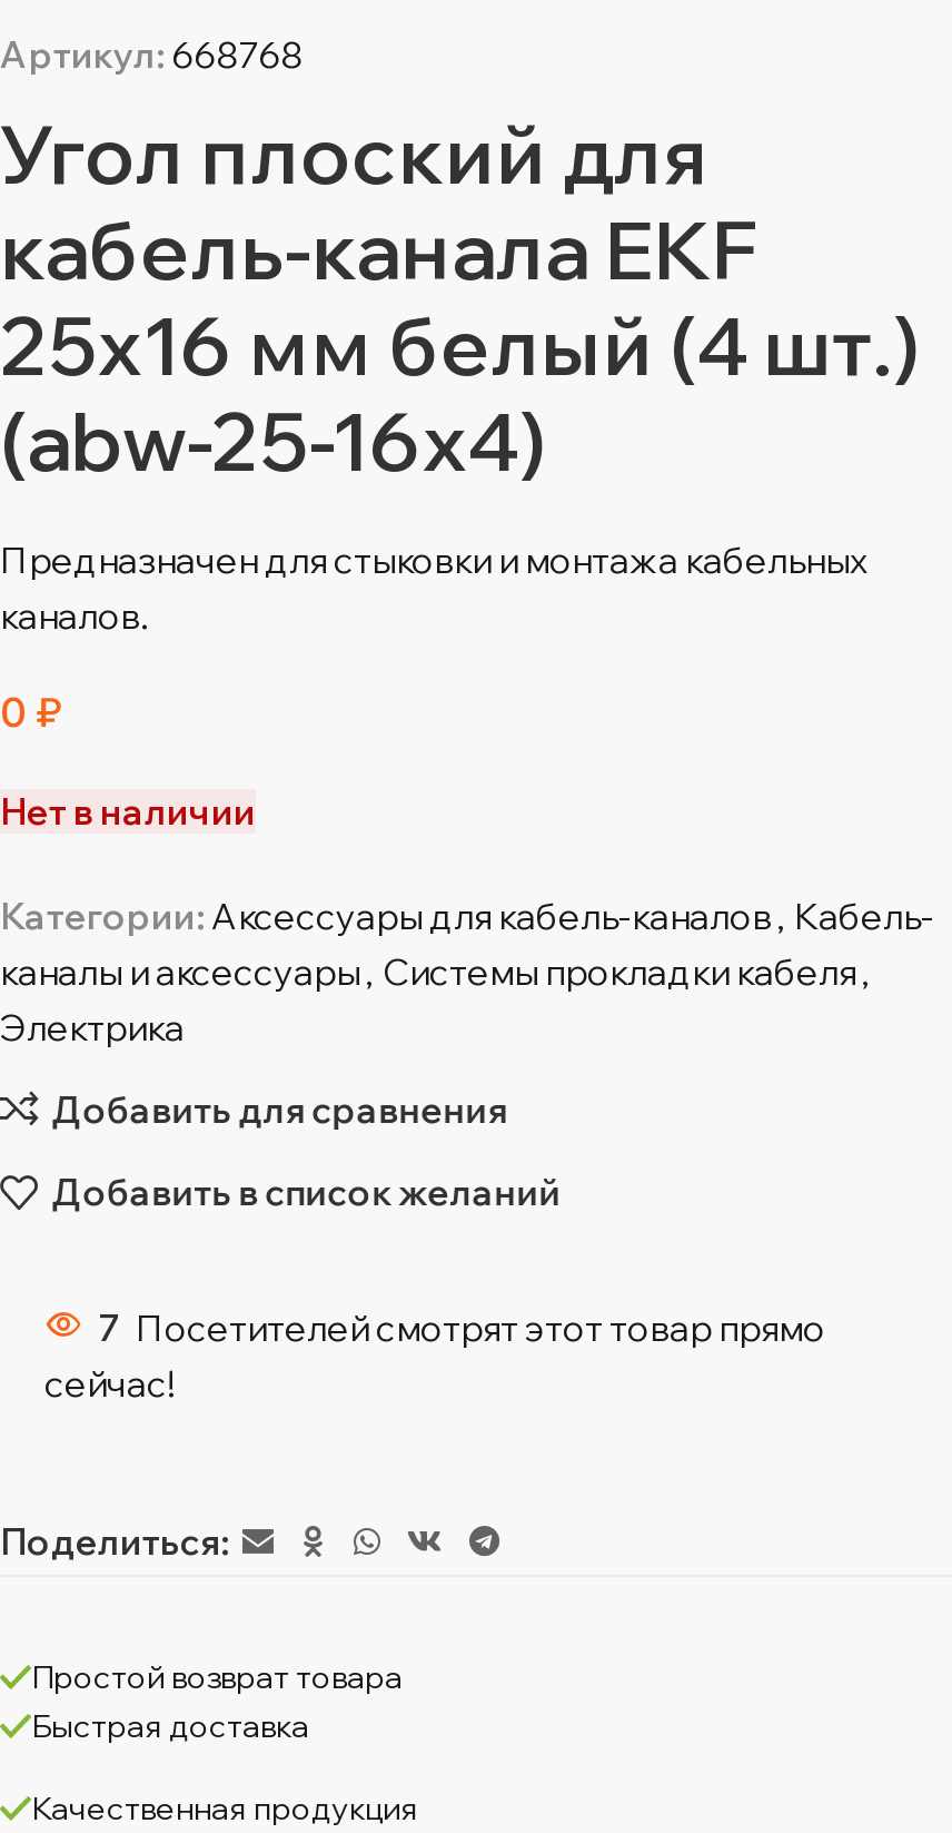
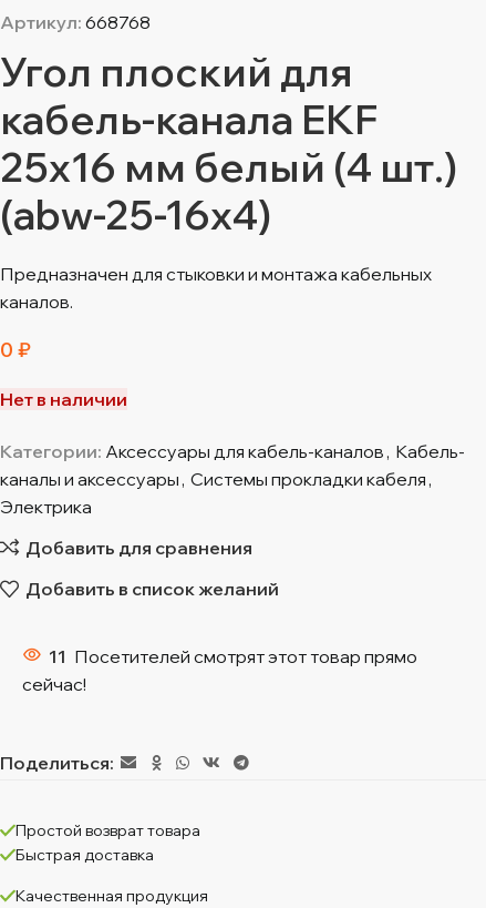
[98,1305,825,1349] 7 Посетителей смотрят этот товар прямо -> [49,645,417,667] 11 Посетителей смотрят этот товар прямо

